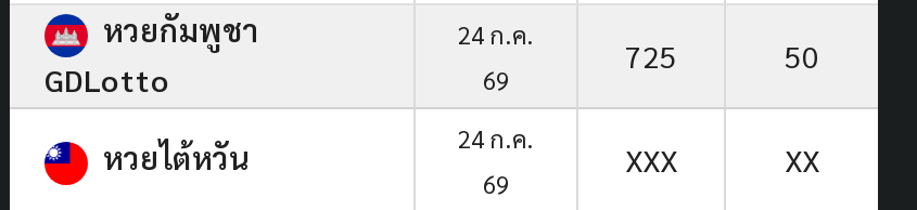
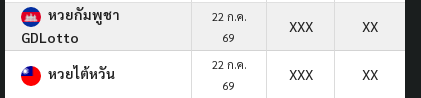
[458,18,534,50] 24 ก.ค. -> [211,9,246,24] 22 ก.ค.
[625,35,819,74] 725 | 50 -> [288,17,378,35] XXX | XX
[458,122,534,154] 24 ก.ค. -> [211,57,246,72] 22 ก.ค.

